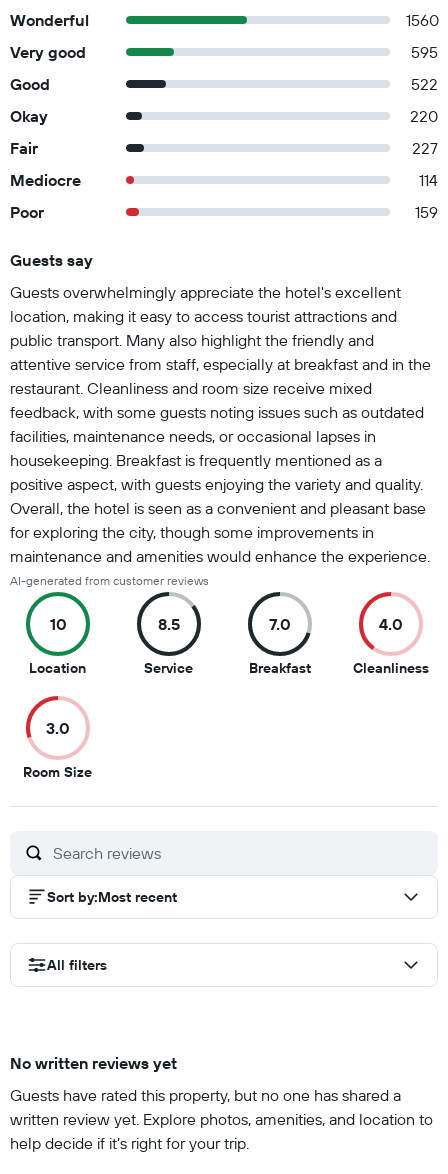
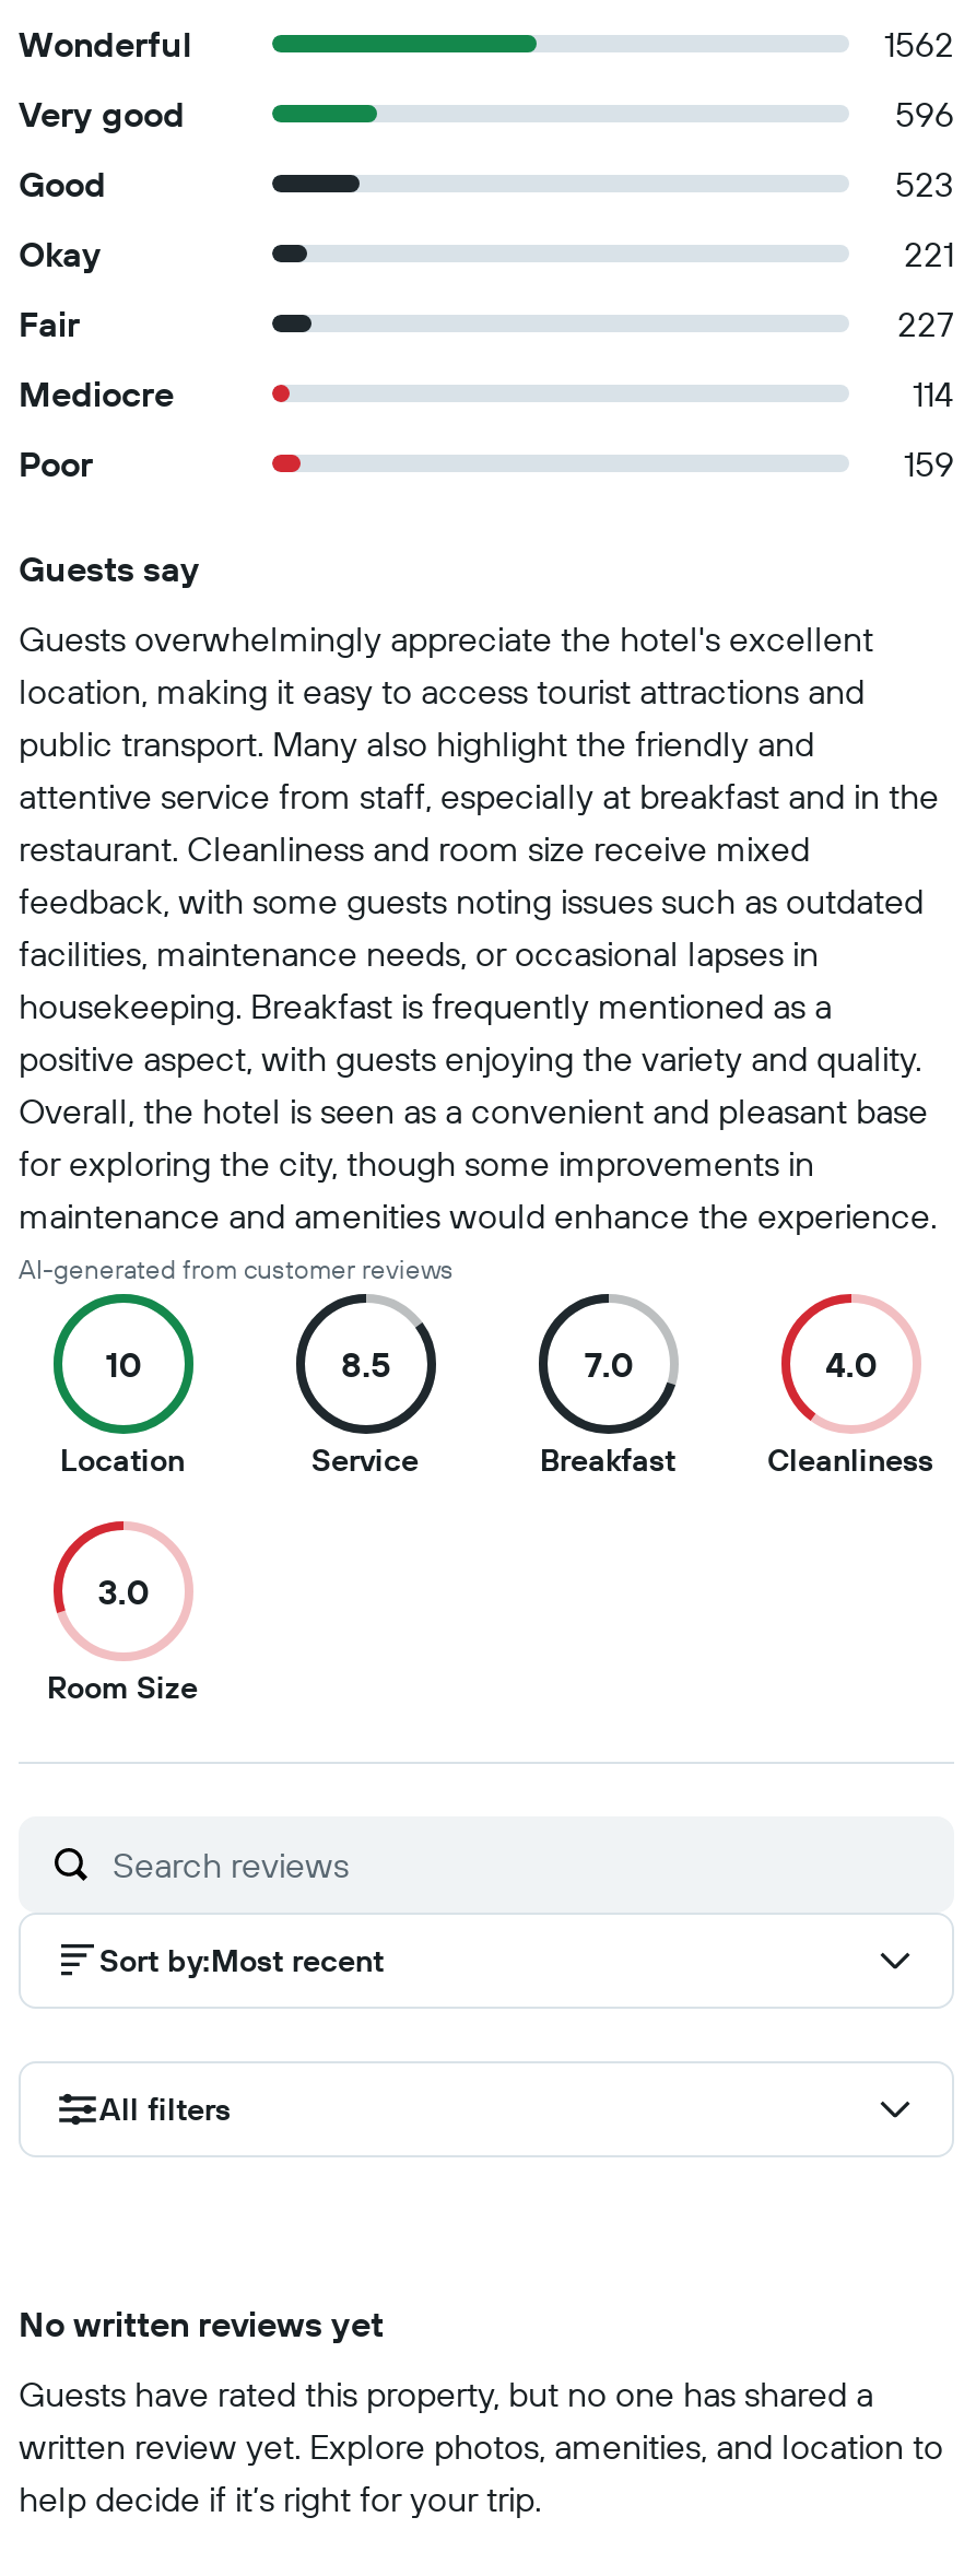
[406,10,439,30] 1560 -> [884,22,954,66] 1562
[411,42,438,62] 595 -> [895,92,954,136] 596
[411,74,438,94] 522 -> [895,162,954,205] 523
[410,106,438,126] 220 -> [904,232,954,275] 221

